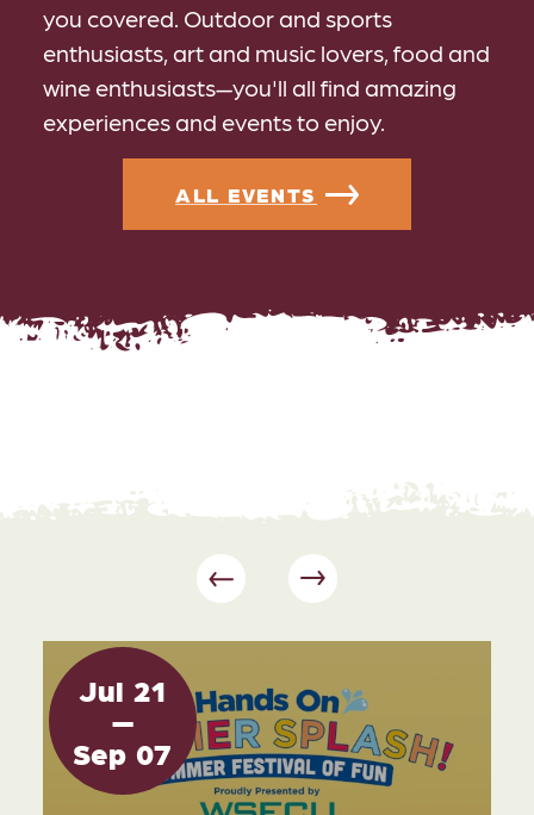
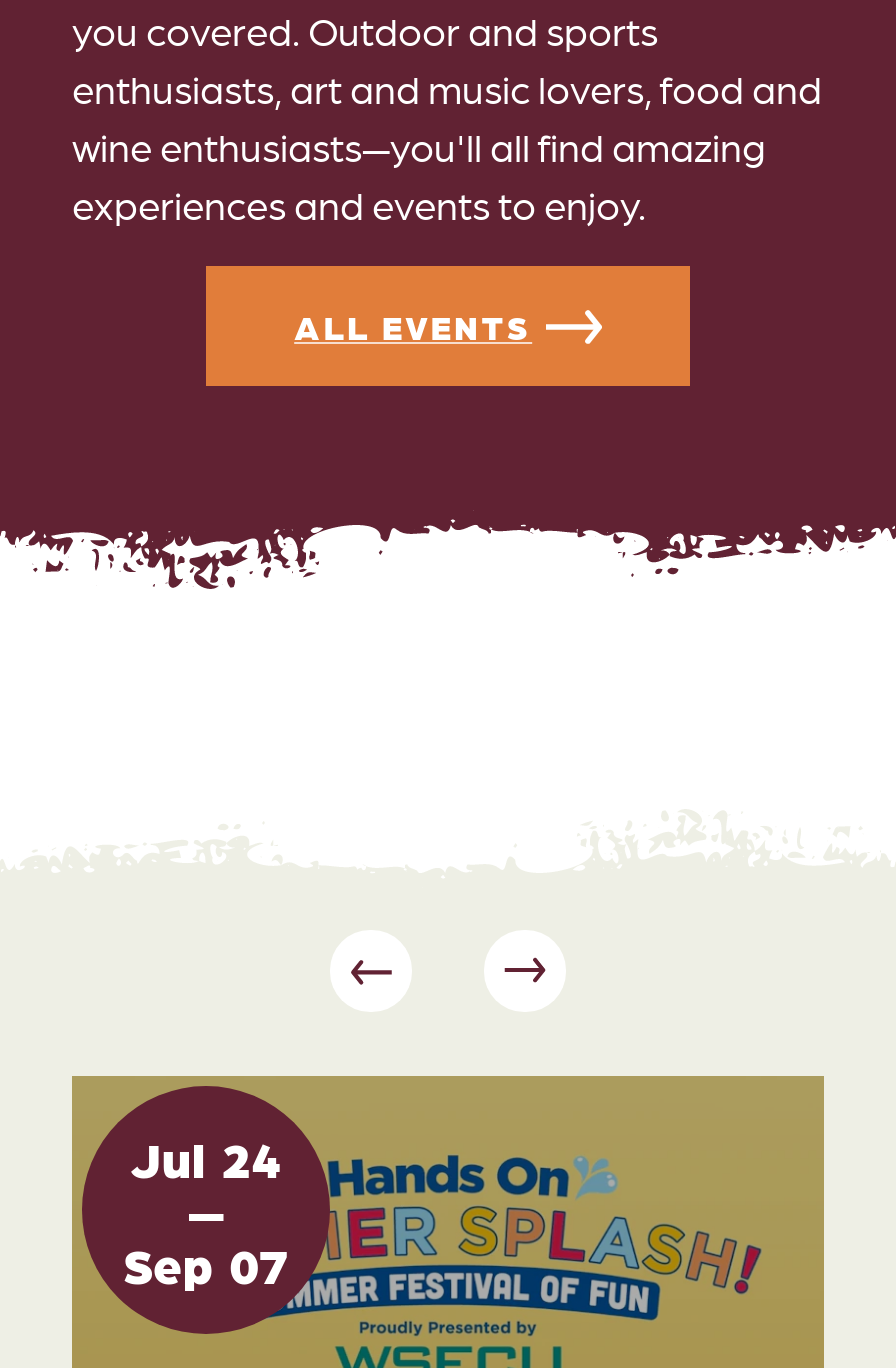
[79,671,167,707] Jul 21 -> [130,1126,282,1186] Jul 24

